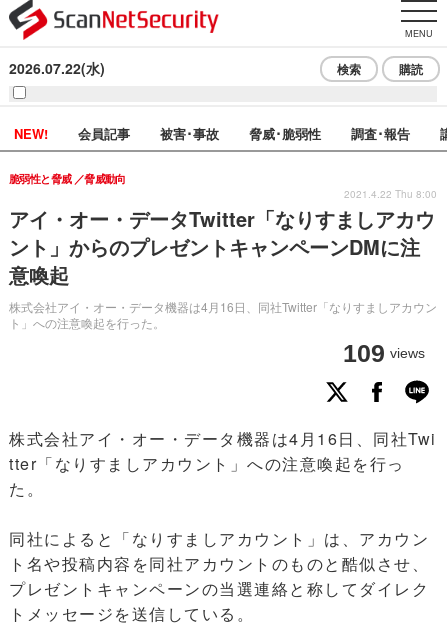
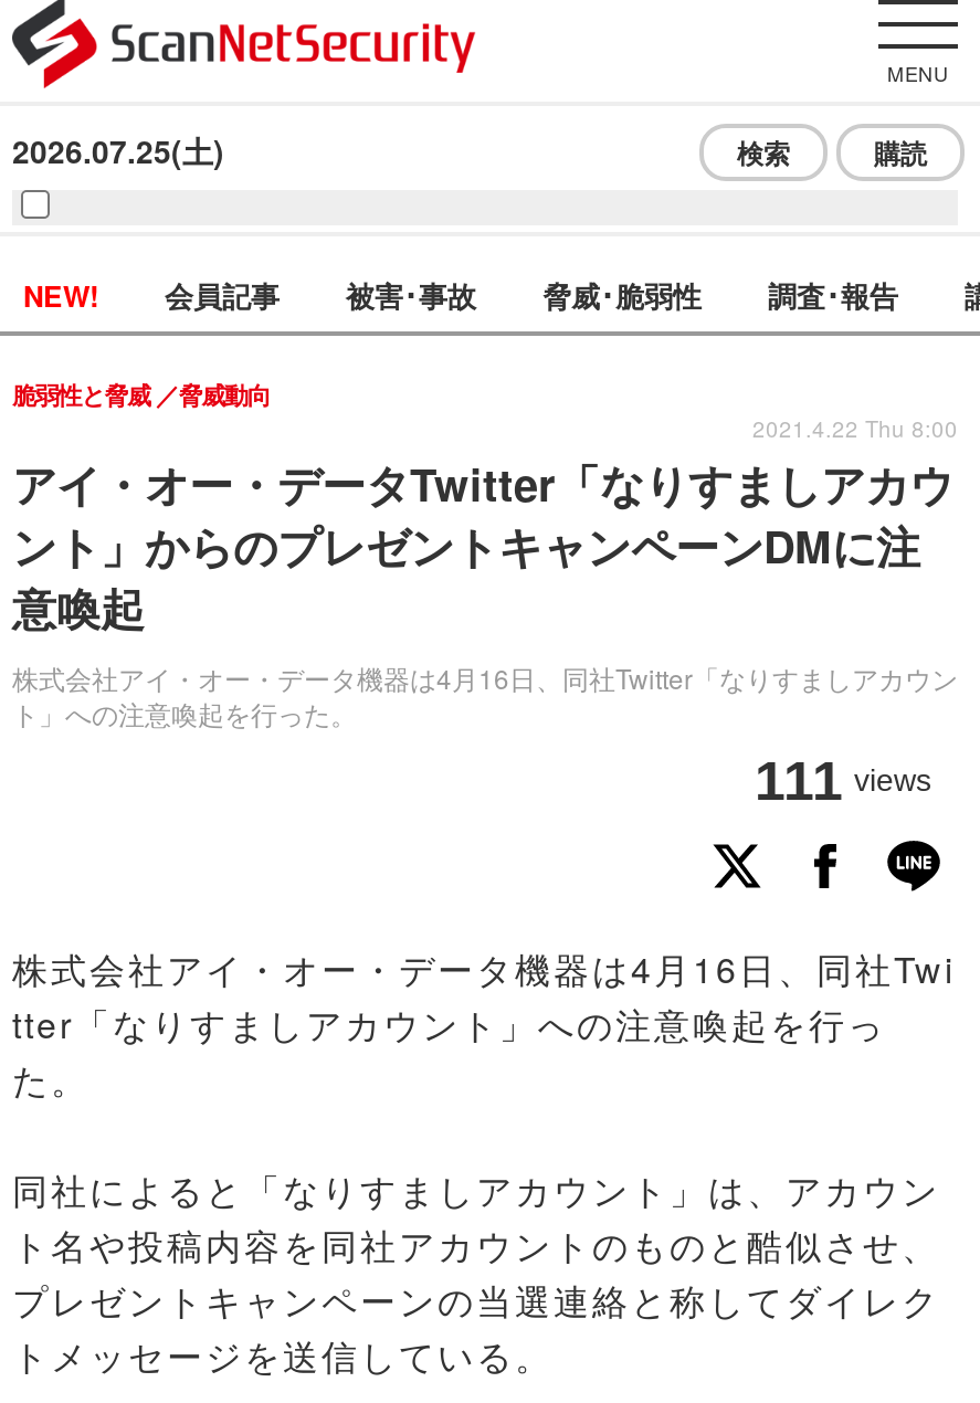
[9,58,105,78] 2026.07.22(水) -> [12,128,224,172] 2026.07.25(土)
[343,339,425,367] 109 views -> [755,749,931,811] 111 views

